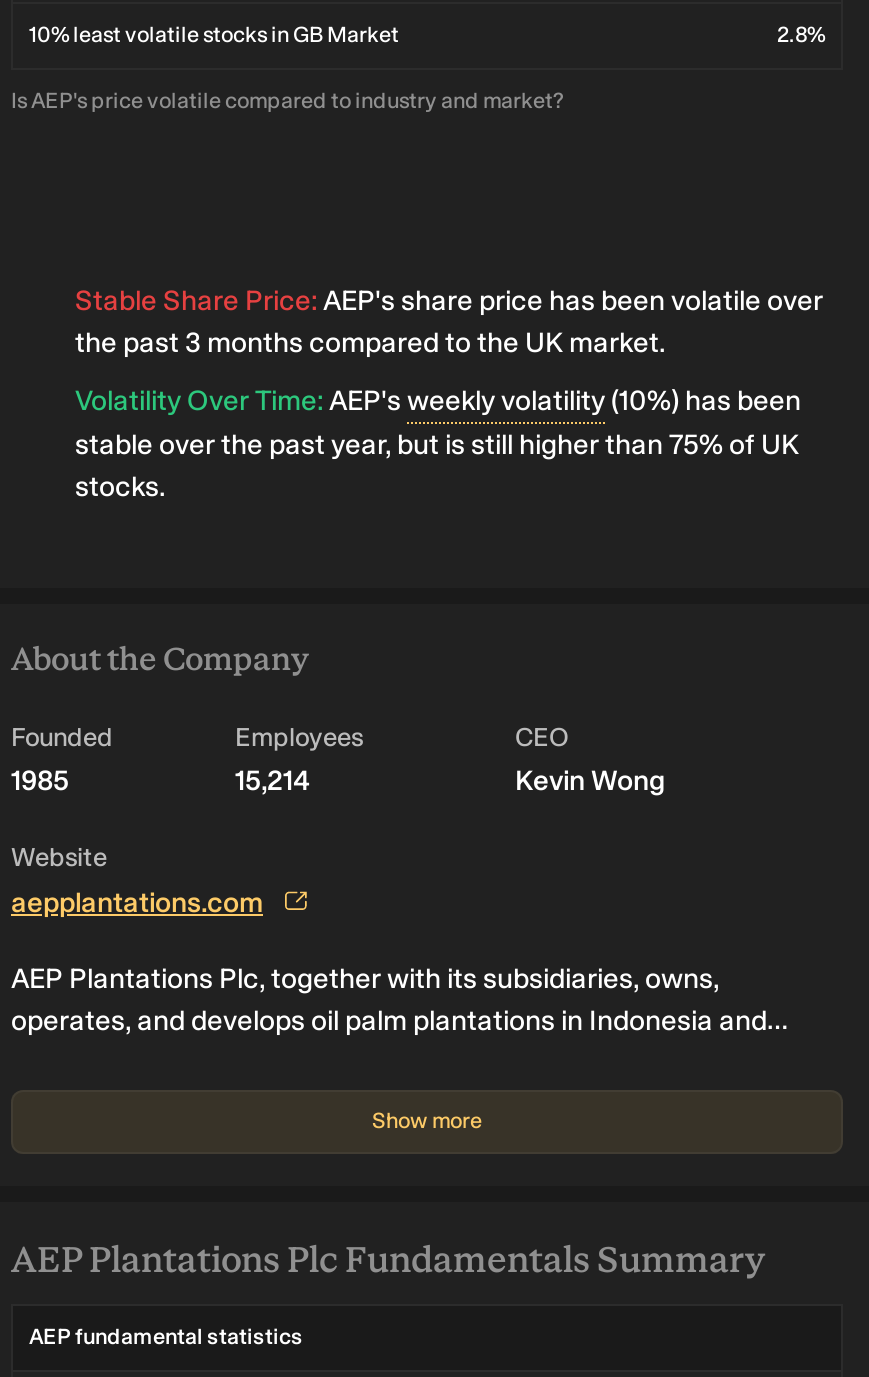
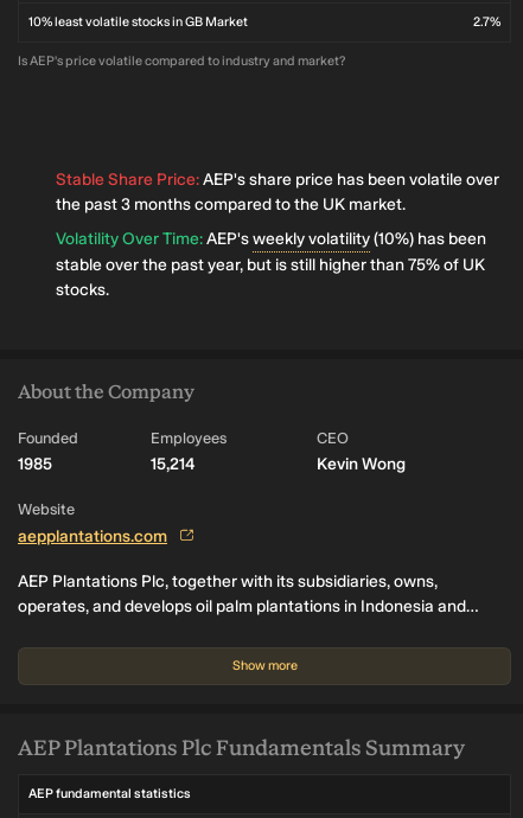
[777,21,825,47] 2.8% -> [473,14,500,29] 2.7%

